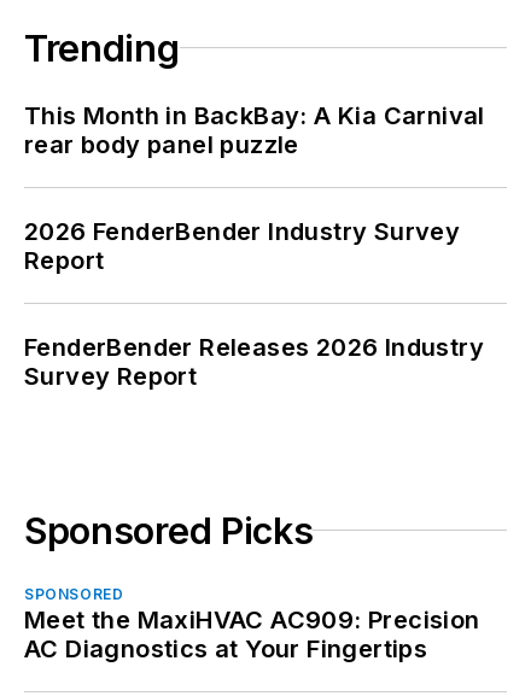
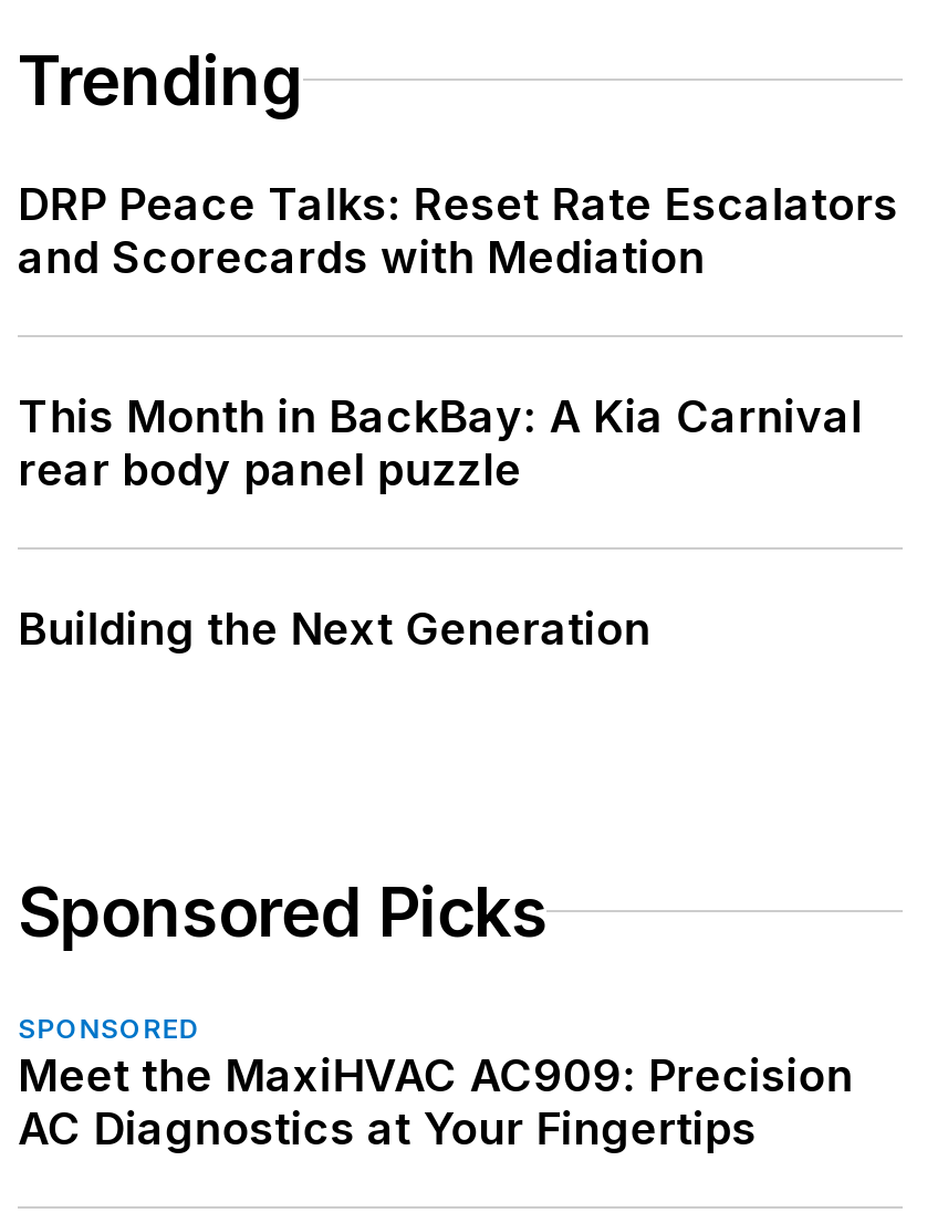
none -> [18,178,899,284] DRP Peace Talks: Reset Rate Escalators | and Scorecards with Mediation
moved [24,101,485,159] -> [18,390,862,496]: This Month in BackBay: A Kia Carnival | rear body panel puzzle
[24,217,484,391] 2026 FenderBender Industry Survey | Report | FenderBender Releases 2026 Industry | Survey Report -> [18,602,651,655] Building the Next Generation

